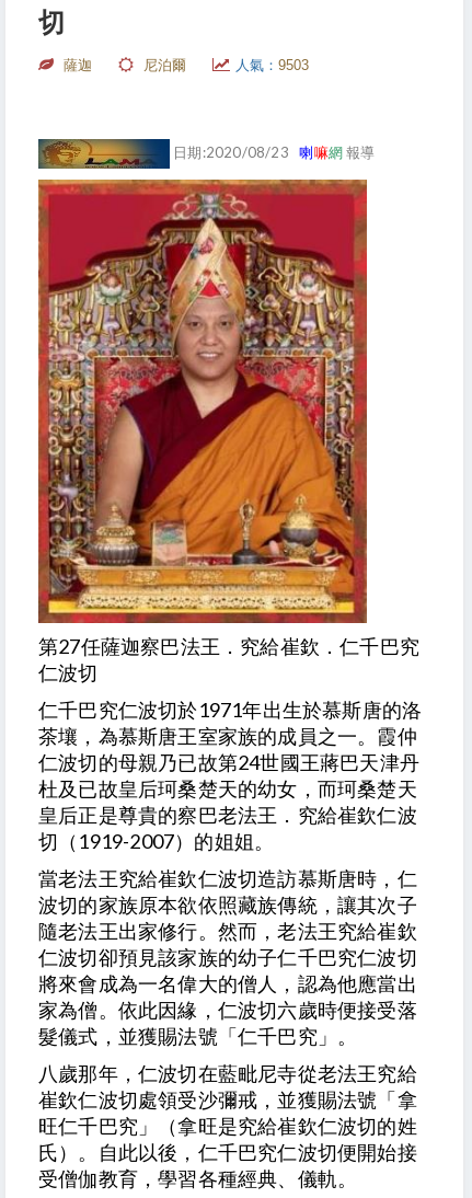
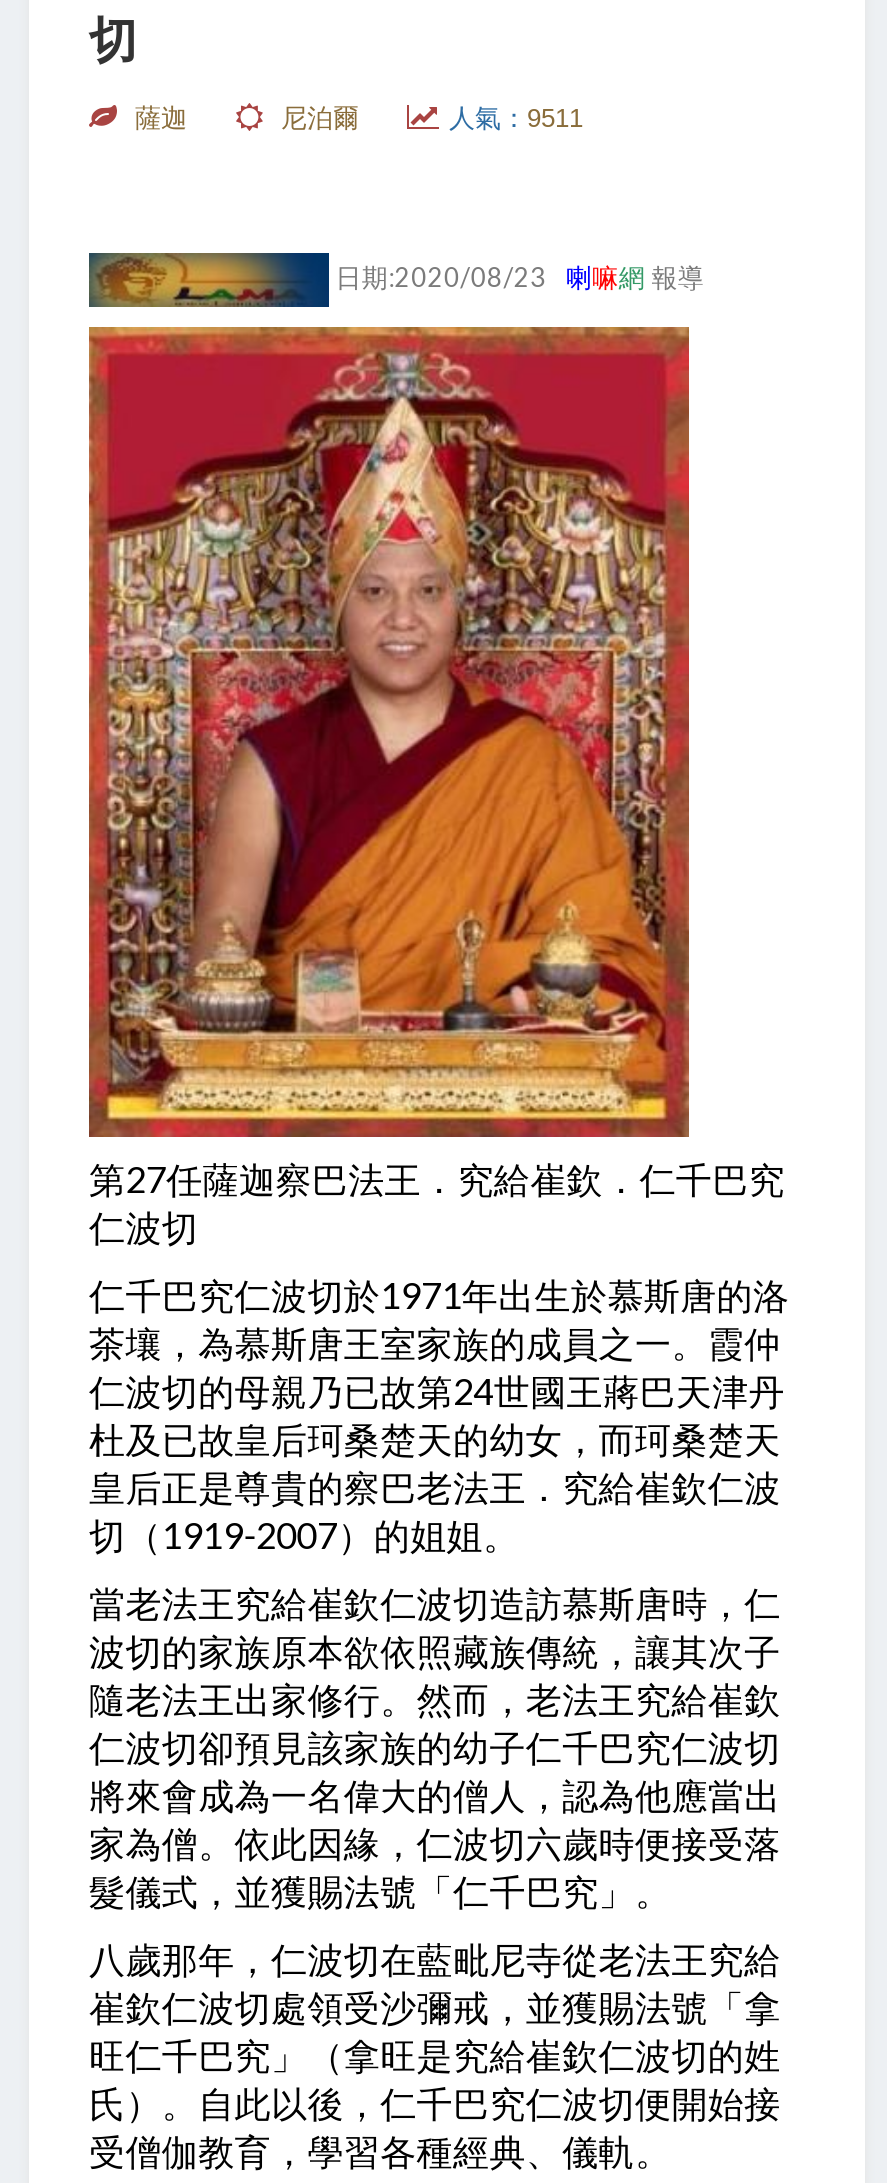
[235,57,309,74] 人氣：9503 -> [449,103,583,133] 人氣：9511

